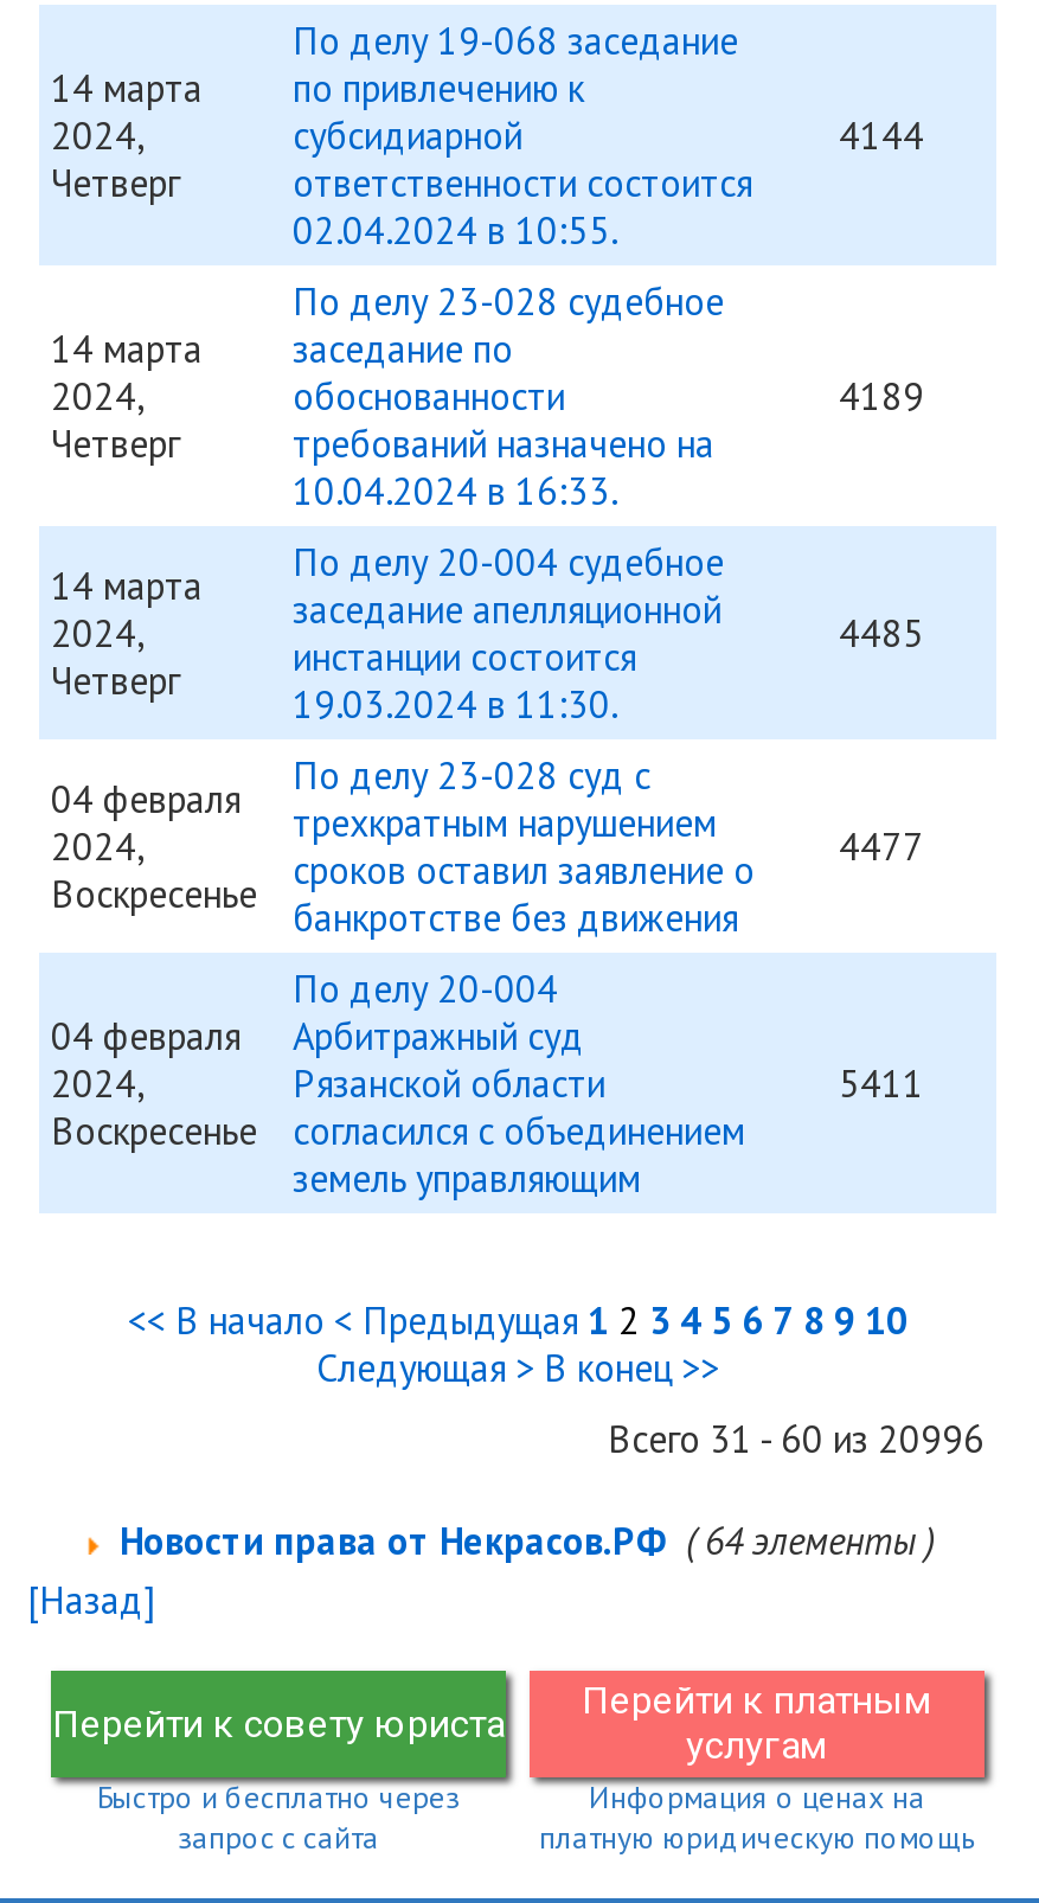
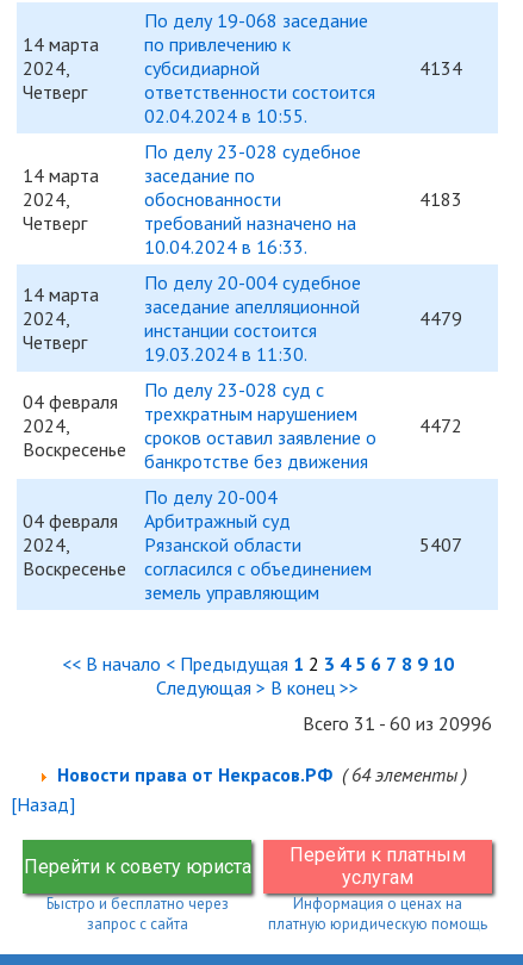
[839,111,924,159] 4144 -> [419,56,462,80] 4134
[839,372,924,419] 4189 -> [419,187,462,211] 4183
[839,609,924,656] 4485 -> [419,306,462,330] 4479
[51,822,924,941] Воскресенье сроков оставил заявление о банкротстве без движения 4477 -> [23,413,462,473] Воскресенье сроков оставил заявление о банкротстве без движения 4472
[839,1059,924,1107] 5411 -> [419,533,462,556] 5407

